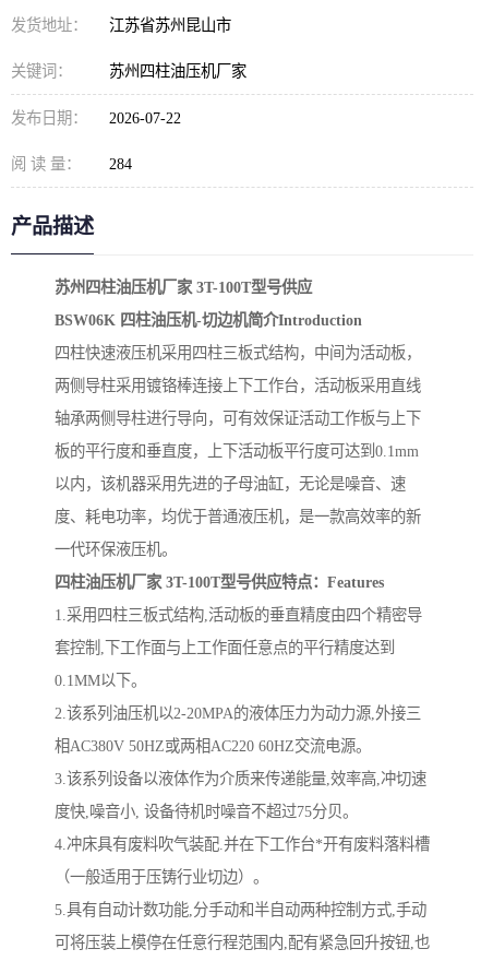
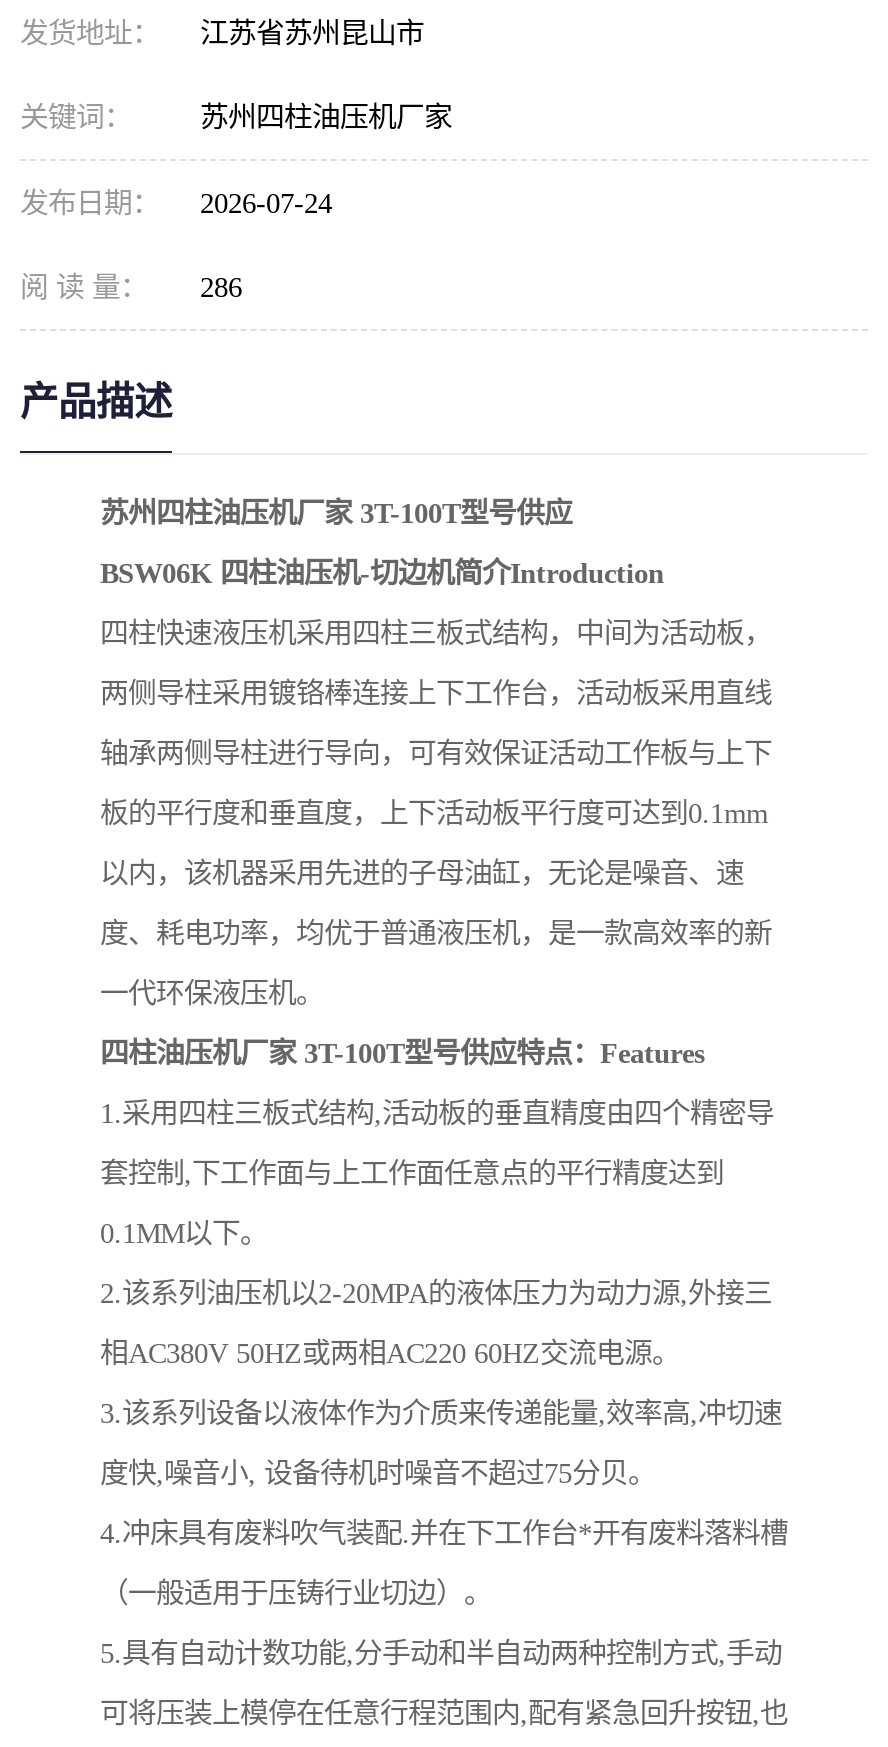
[11,109,181,127] 发布日期： 2026-07-22 -> [20,187,332,219] 发布日期： 2026-07-24
[11,155,132,173] 阅 读 量： 284 -> [20,271,242,303] 阅 读 量： 286

